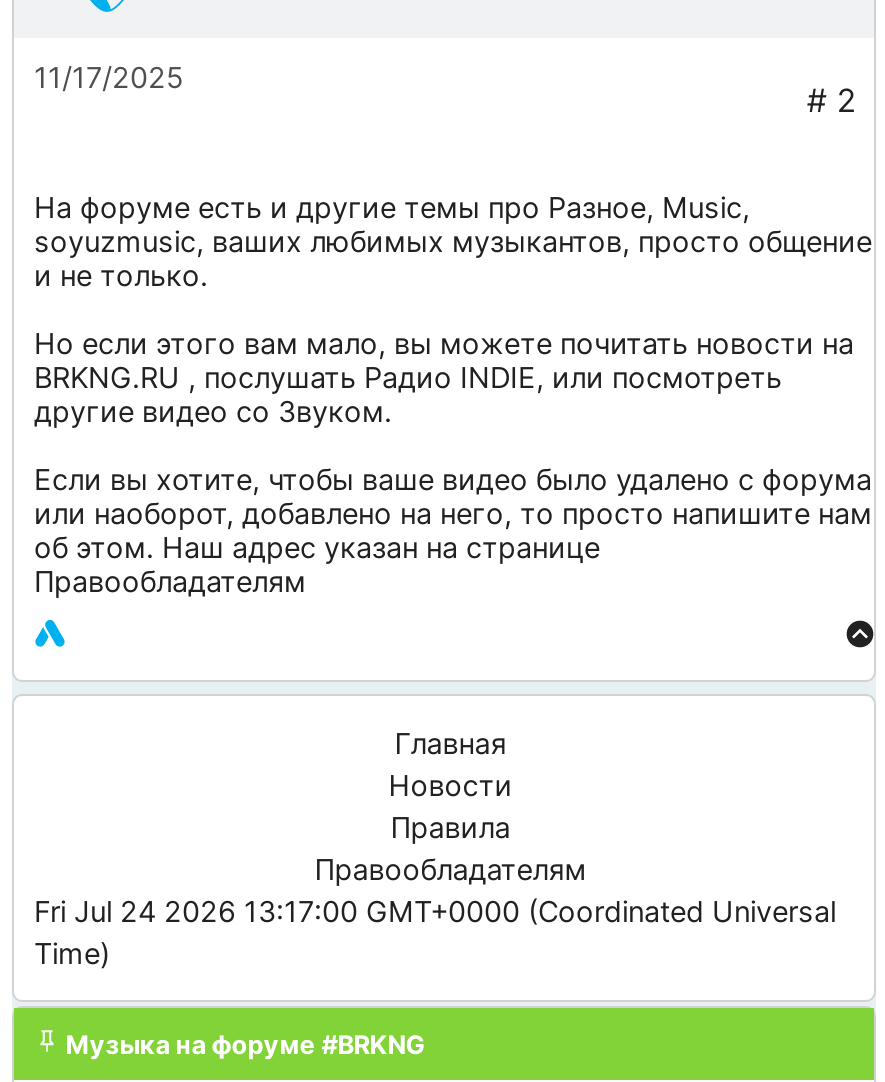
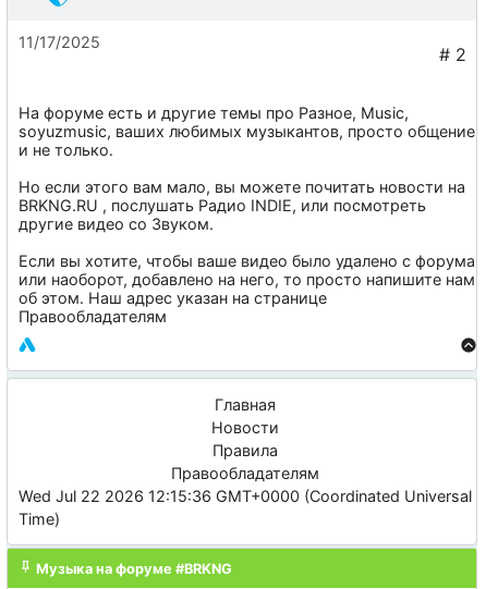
[34,895,836,929] Fri Jul 24 2026 13:17:00 GMT+0000 (Coordinated Universal -> [19,487,472,506] Wed Jul 22 2026 12:15:36 GMT+0000 (Coordinated Universal

